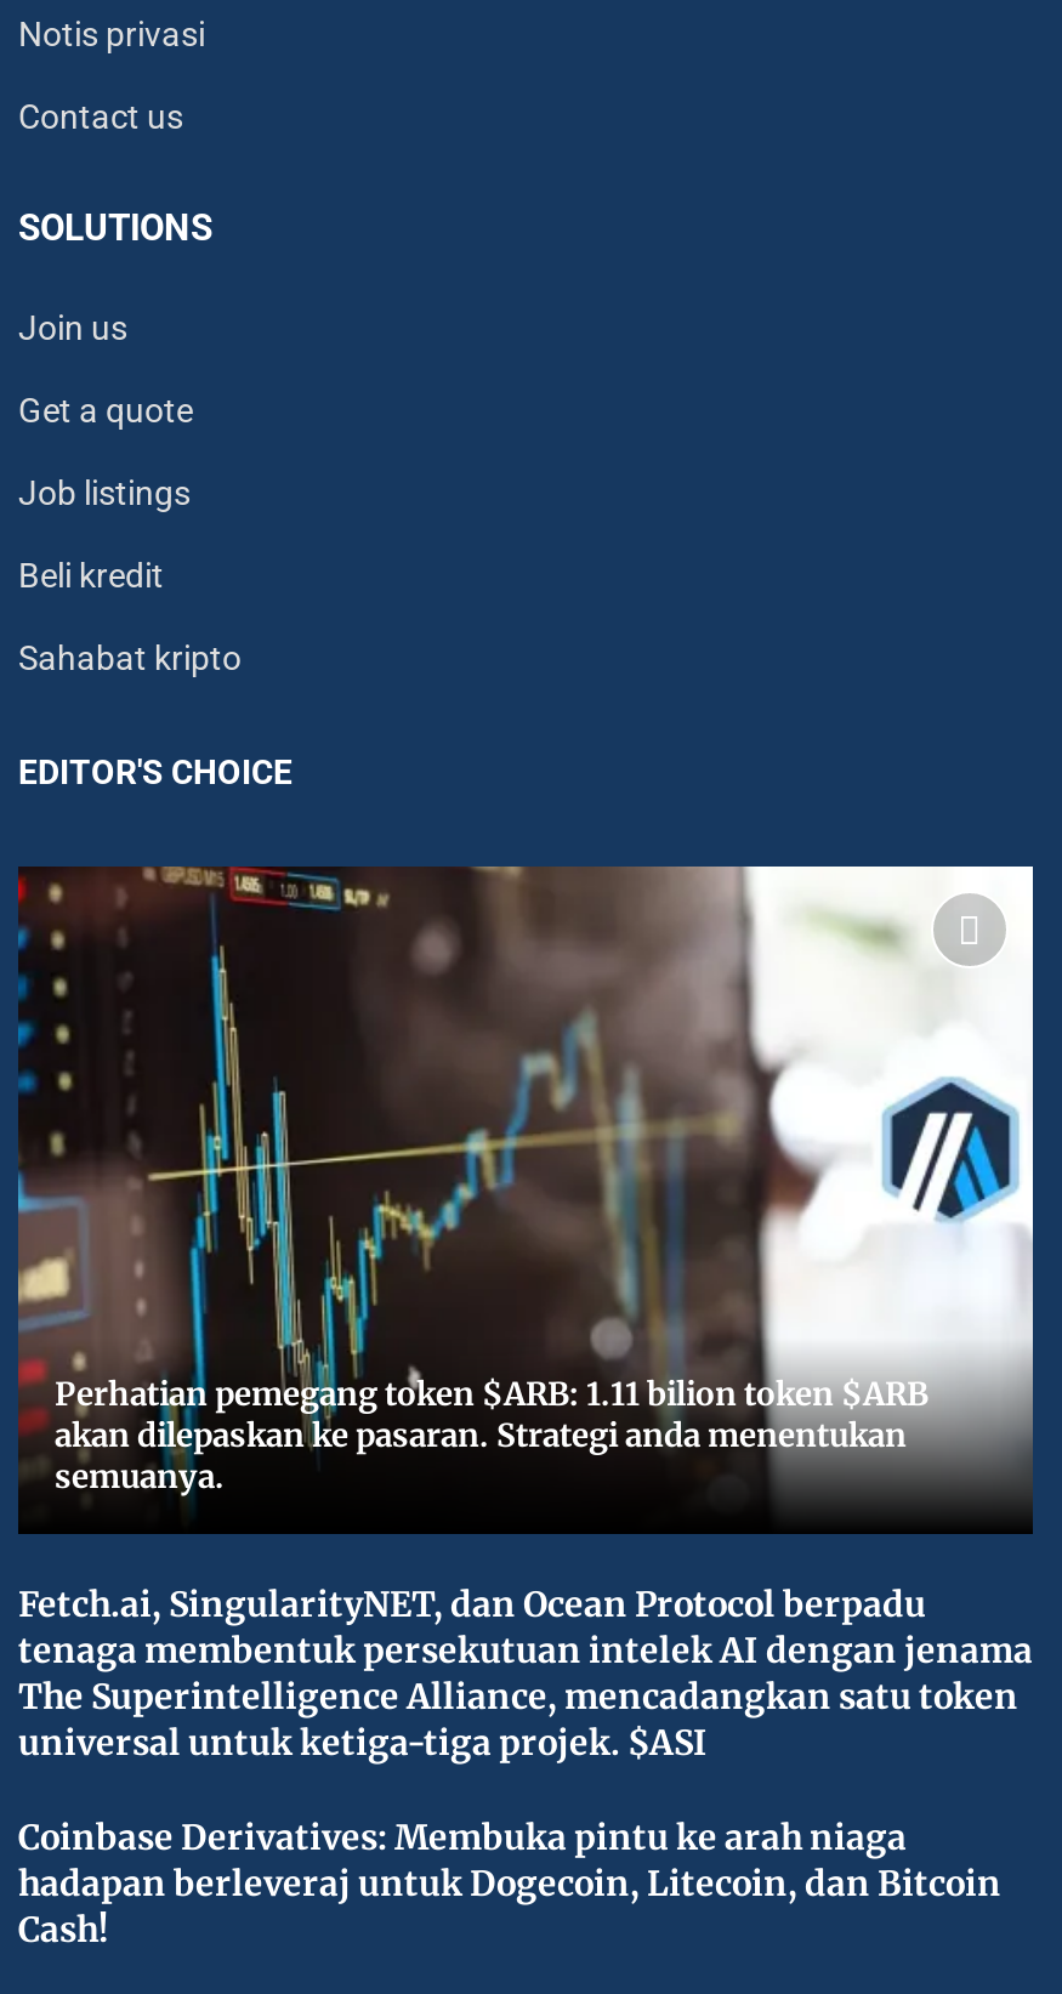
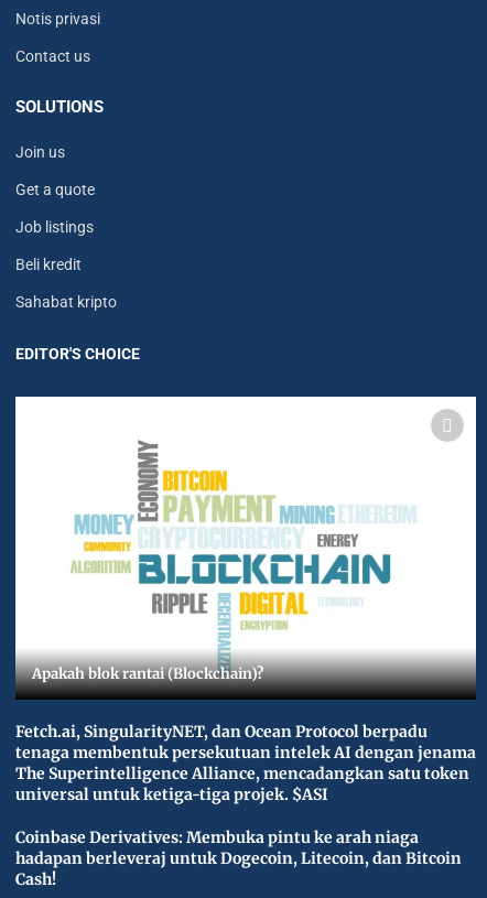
[16,864,1033,1517] [image] | Perhatian pemegang token $ARB: 1.11 bilion token $ARB | akan dilepaskan ke pasaran. Strategi anda menentukan | semuanya. -> [14,396,477,694] [image] | Apakah blok rantai (Blockchain)?

